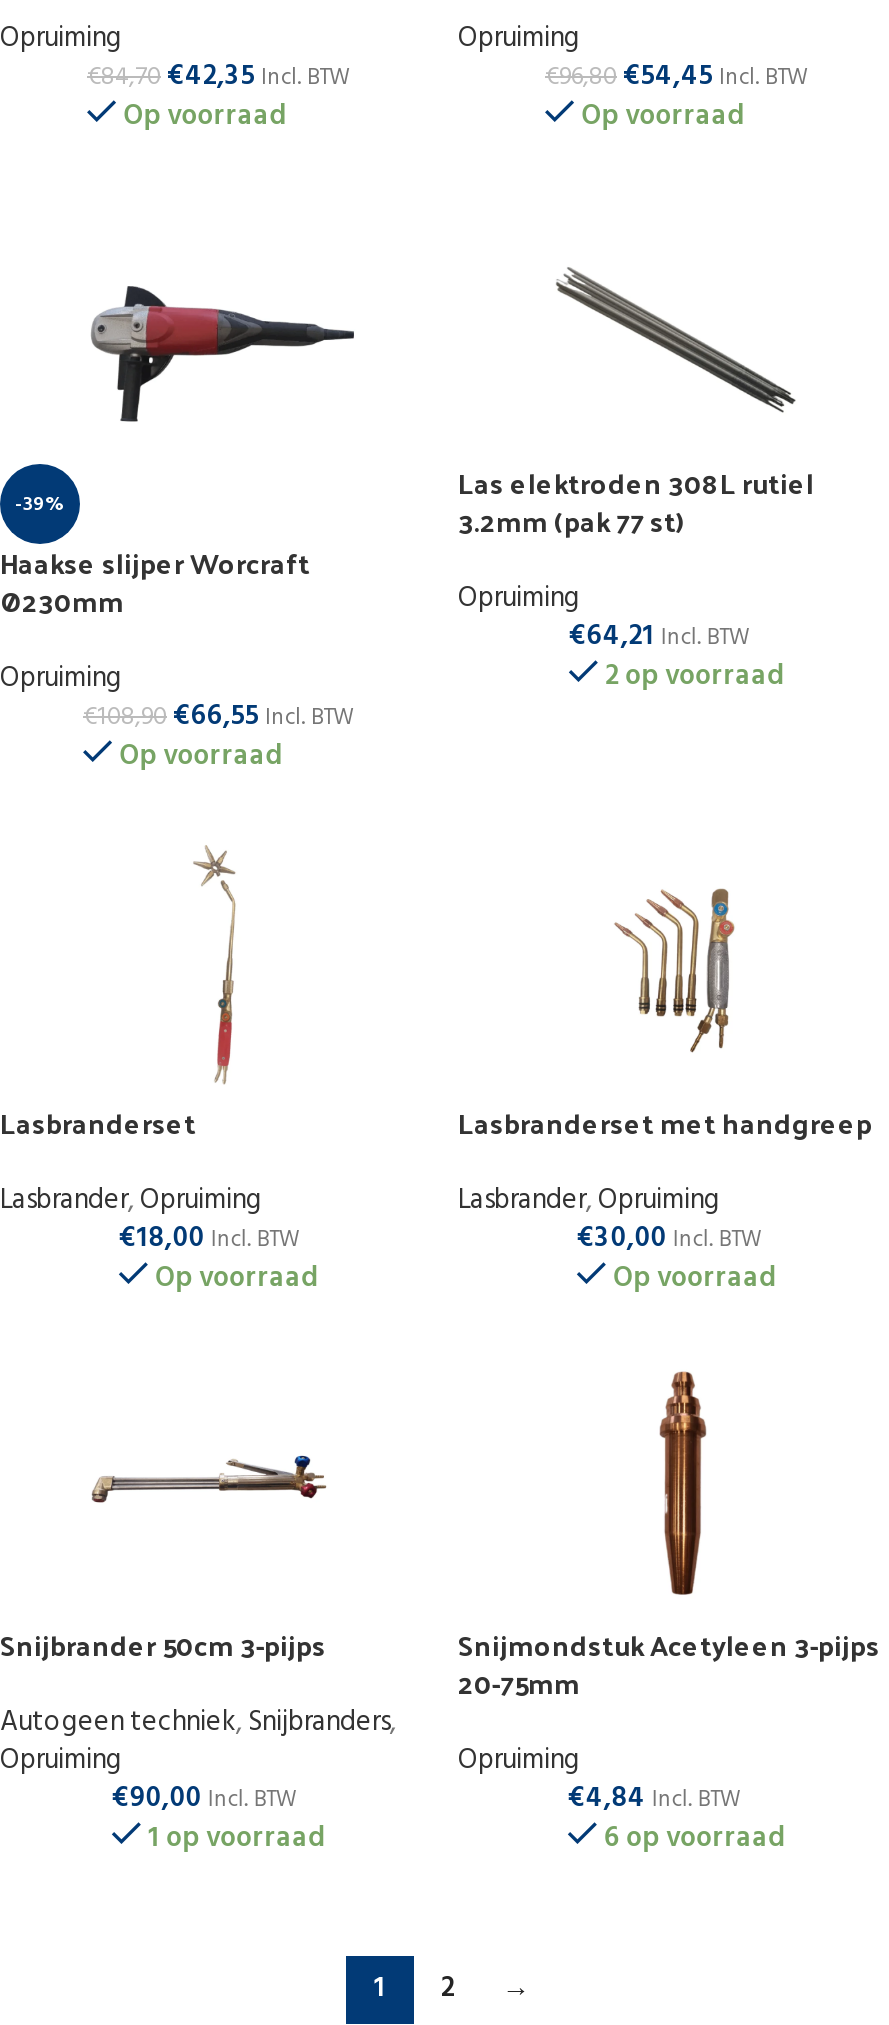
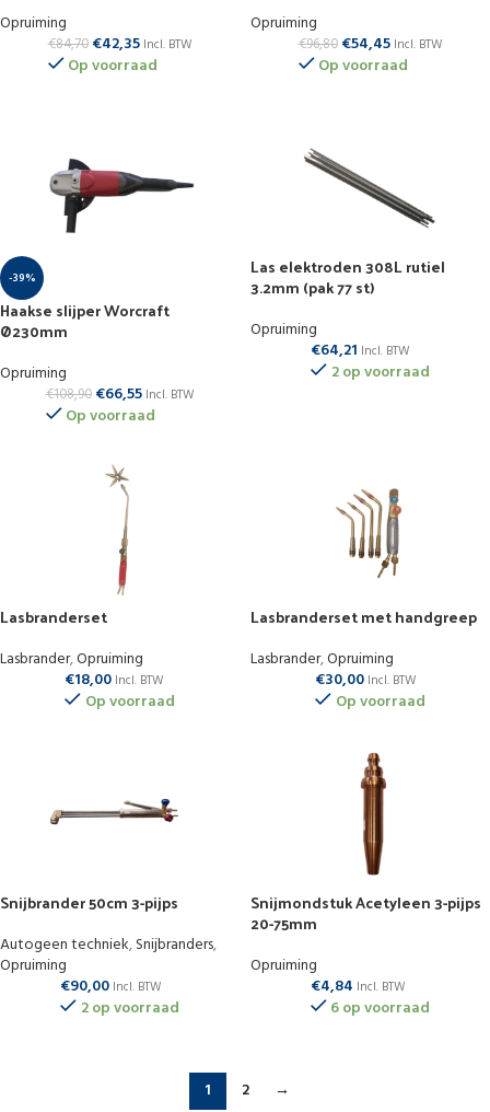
[148,1815,326,1861] 1 op voorraad -> [80,996,179,1021] 2 op voorraad

